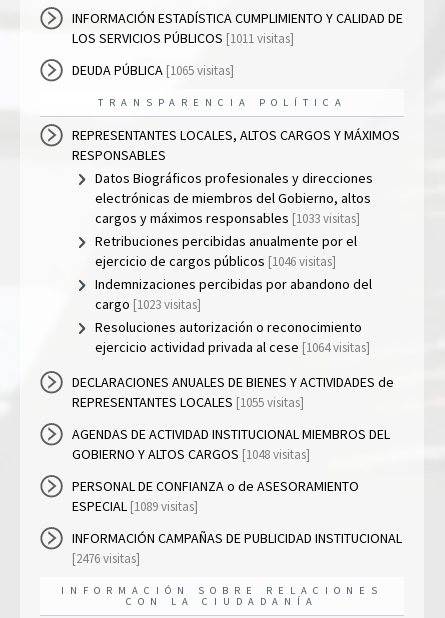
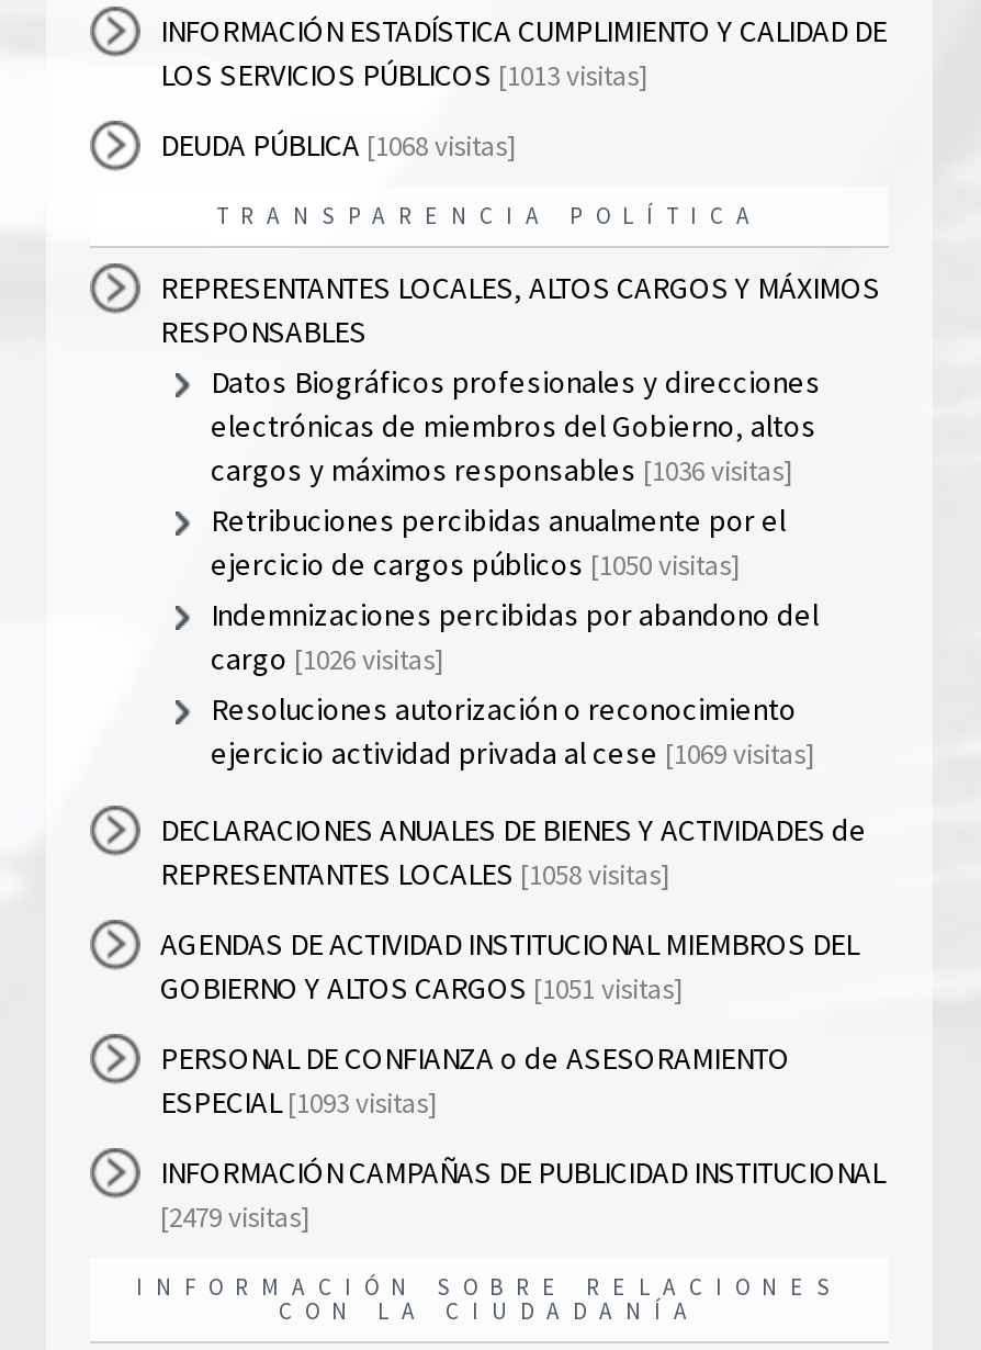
[72,29,294,47] LOS SERVICIOS PÚBLICOS [1011 visitas] -> [160,55,647,94] LOS SERVICIOS PÚBLICOS [1013 visitas]
[72,61,234,79] DEUDA PÚBLICA [1065 visitas] -> [160,125,516,165] DEUDA PÚBLICA [1068 visitas]
[95,209,360,227] cargos y máximos responsables [1033 visitas] -> [211,450,792,490] cargos y máximos responsables [1036 visitas]
[95,252,336,270] ejercicio de cargos públicos [1046 visitas] -> [211,544,740,584] ejercicio de cargos públicos [1050 visitas]
[95,295,201,313] cargo [1023 visitas] -> [211,639,443,678] cargo [1026 visitas]
[95,338,370,356] ejercicio actividad privada al cese [1064 visitas] -> [211,733,814,773] ejercicio actividad privada al cese [1069 visitas]
[72,393,304,411] REPRESENTANTES LOCALES [1055 visitas] -> [160,854,669,893] REPRESENTANTES LOCALES [1058 visitas]
[72,445,310,463] GOBIERNO Y ALTOS CARGOS [1048 visitas] -> [160,968,683,1008] GOBIERNO Y ALTOS CARGOS [1051 visitas]
[72,497,198,515] ESPECIAL [1089 visitas] -> [160,1082,437,1122] ESPECIAL [1093 visitas]
[72,550,140,567] [2476 visitas] -> [160,1199,309,1236] [2479 visitas]

